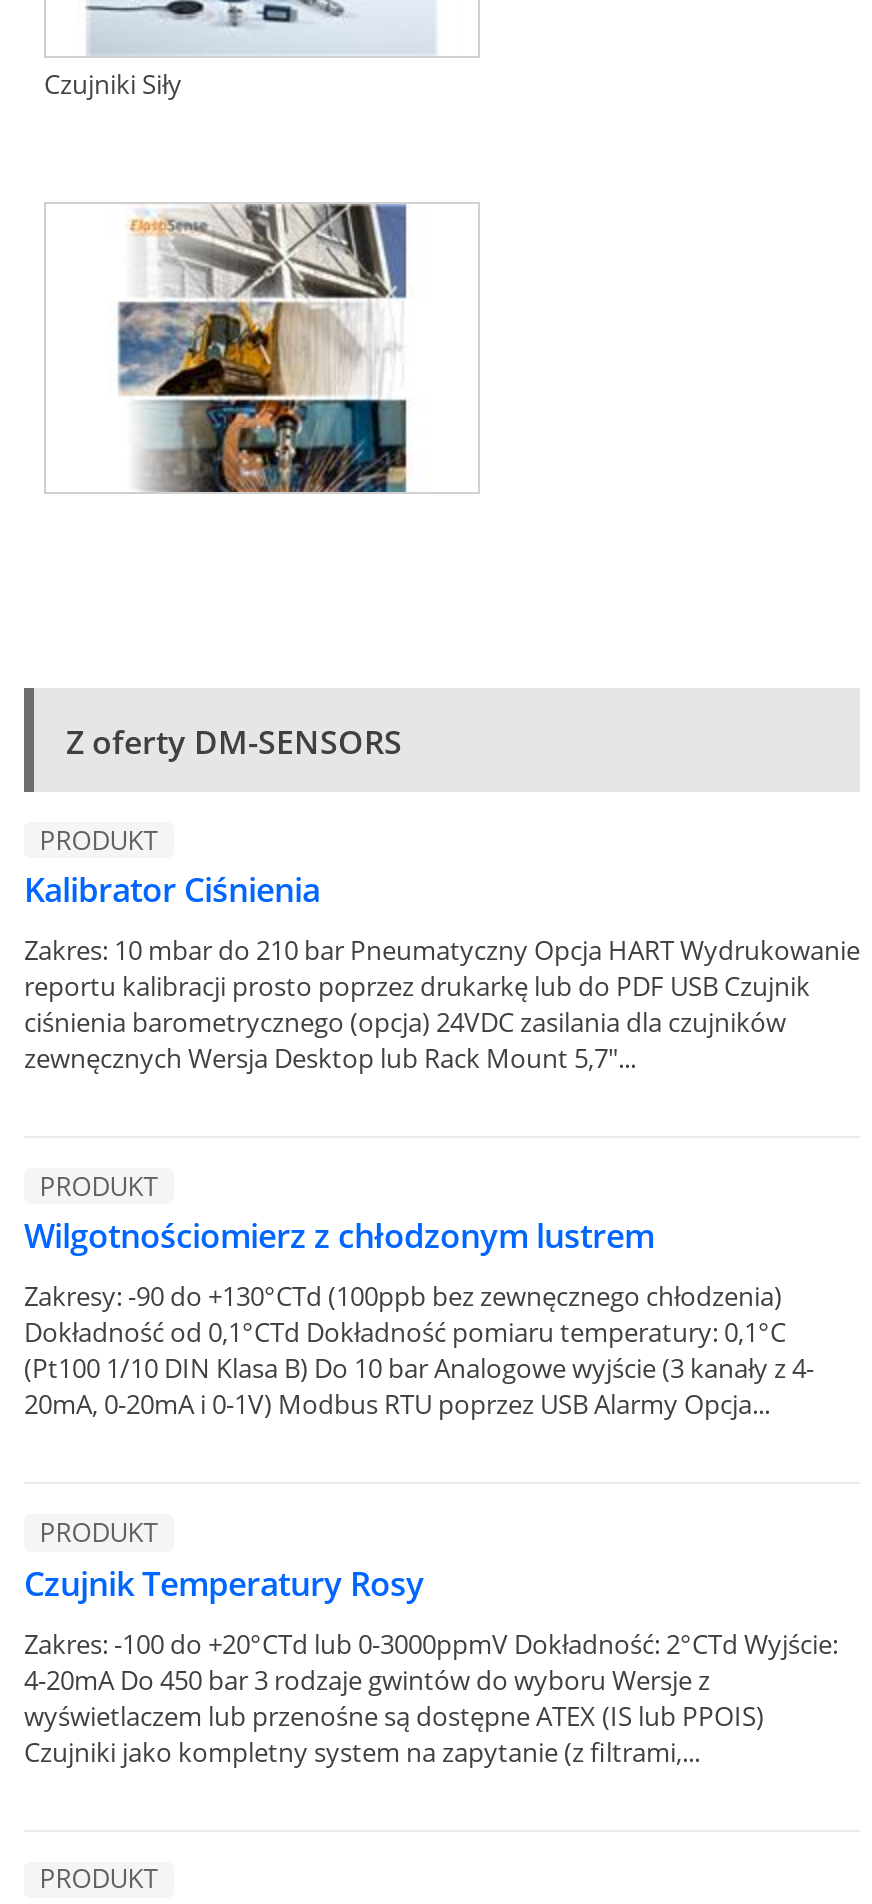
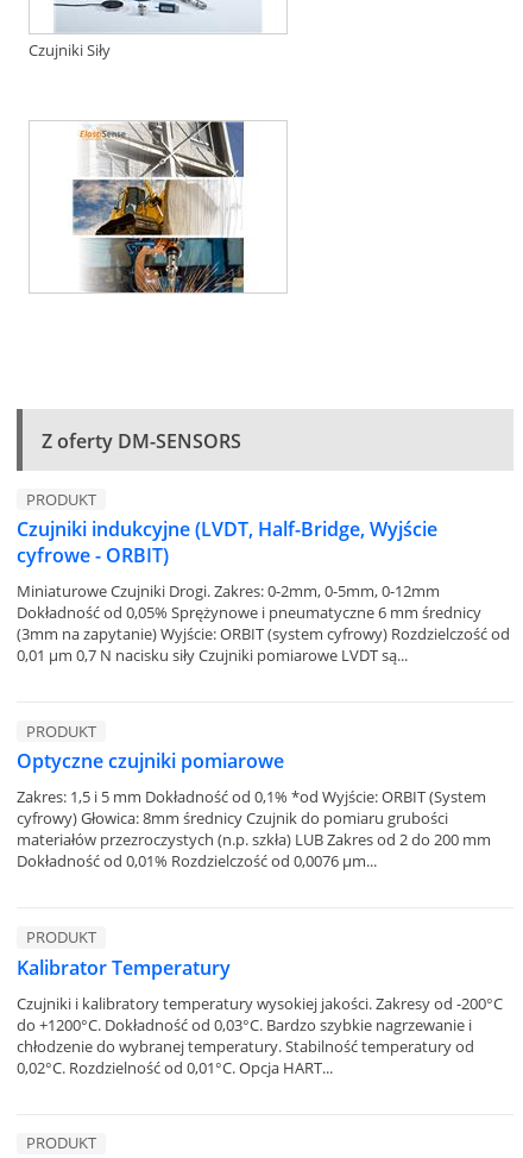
[24,868,320,912] Kalibrator Ciśnienia -> [17,516,437,569] Czujniki indukcyjne (LVDT, Half-Bridge, Wyjście | cyfrowe - ORBIT)
[24,932,860,1076] Zakres: 10 mbar do 210 bar Pneumatyczny Opcja HART Wydrukowanie | reportu kalibracji prosto poprzez drukarkę lub do PDF USB Czujnik | ciśnienia barometrycznego (opcja) 24VDC zasilania dla czujników | zewnęcznych Wersja Desktop lub Rack Mount 5,7"... -> [17,580,510,666] Miniaturowe Czujniki Drogi. Zakres: 0-2mm, 0-5mm, 0-12mm | Dokładność od 0,05% Sprężynowe i pneumatyczne 6 mm średnicy | (3mm na zapytanie) Wyjście: ORBIT (system cyfrowy) Rozdzielczość od | 0,01 µm 0,7 N nacisku siły Czujniki pomiarowe LVDT są...
[24,1215,654,1259] Wilgotnościomierz z chłodzonym lustrem -> [17,748,284,774] Optyczne czujniki pomiarowe
[24,1279,814,1423] Zakresy: -90 do +130°CTd (100ppb bez zewnęcznego chłodzenia) | Dokładność od 0,1°CTd Dokładność pomiaru temperatury: 0,1°C | (Pt100 1/10 DIN Klasa B) Do 10 bar Analogowe wyjście (3 kanały z 4- | 20mA, 0-20mA i 0-1V) Modbus RTU poprzez USB Alarmy Opcja... -> [17,786,491,872] Zakres: 1,5 i 5 mm Dokładność od 0,1% *od Wyjście: ORBIT (System | cyfrowy) Głowica: 8mm średnicy Czujnik do pomiaru grubości | materiałów przezroczystych (n.p. szkła) LUB Zakres od 2 do 200 mm | Dokładność od 0,01% Rozdzielczość od 0,0076 µm...
[24,1561,424,1605] Czujnik Temperatury Rosy -> [17,954,231,980] Kalibrator Temperatury
[24,1625,838,1769] Zakres: -100 do +20°CTd lub 0-3000ppmV Dokładność: 2°CTd Wyjście: | 4-20mA Do 450 bar 3 rodzaje gwintów do wyboru Wersje z | wyświetlaczem lub przenośne są dostępne ATEX (IS lub PPOIS) | Czujniki jako kompletny system na zapytanie (z filtrami,... -> [17,992,503,1078] Czujniki i kalibratory temperatury wysokiej jakości. Zakresy od -200°C | do +1200°C. Dokładność od 0,03°C. Bardzo szybkie nagrzewanie i | chłodzenie do wybranej temperatury. Stabilność temperatury od | 0,02°C. Rozdzielność od 0,01°C. Opcja HART...

